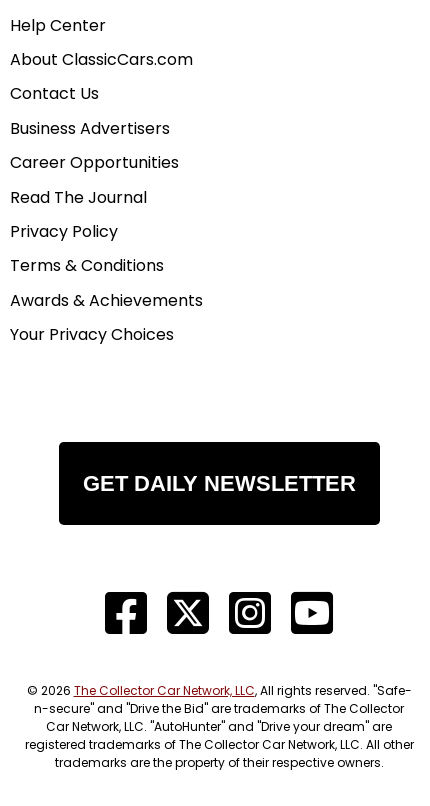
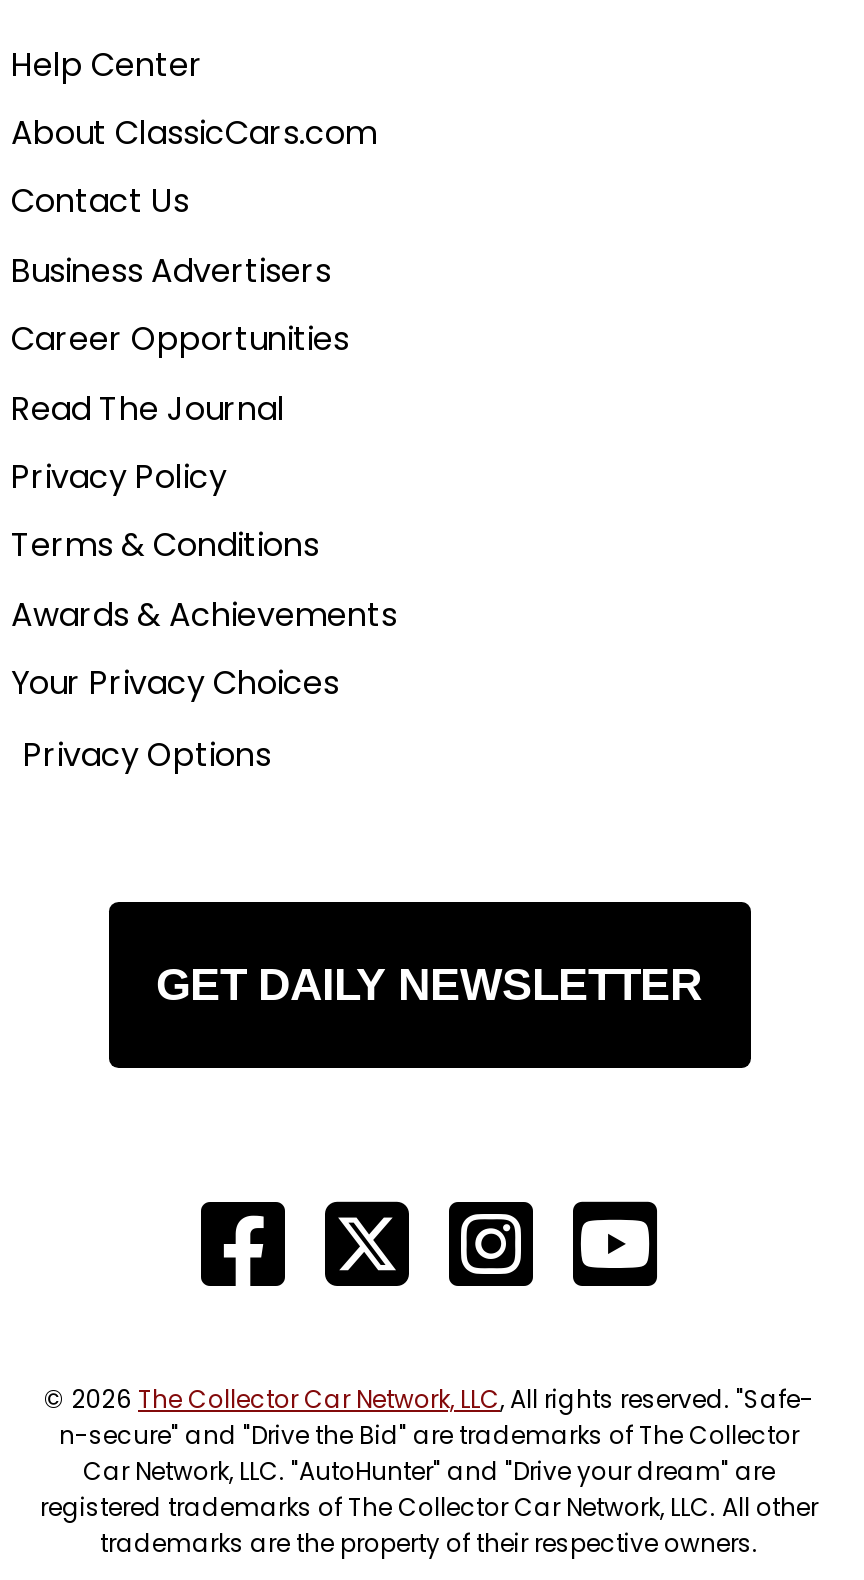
none -> [23,731,271,777] Privacy Options

